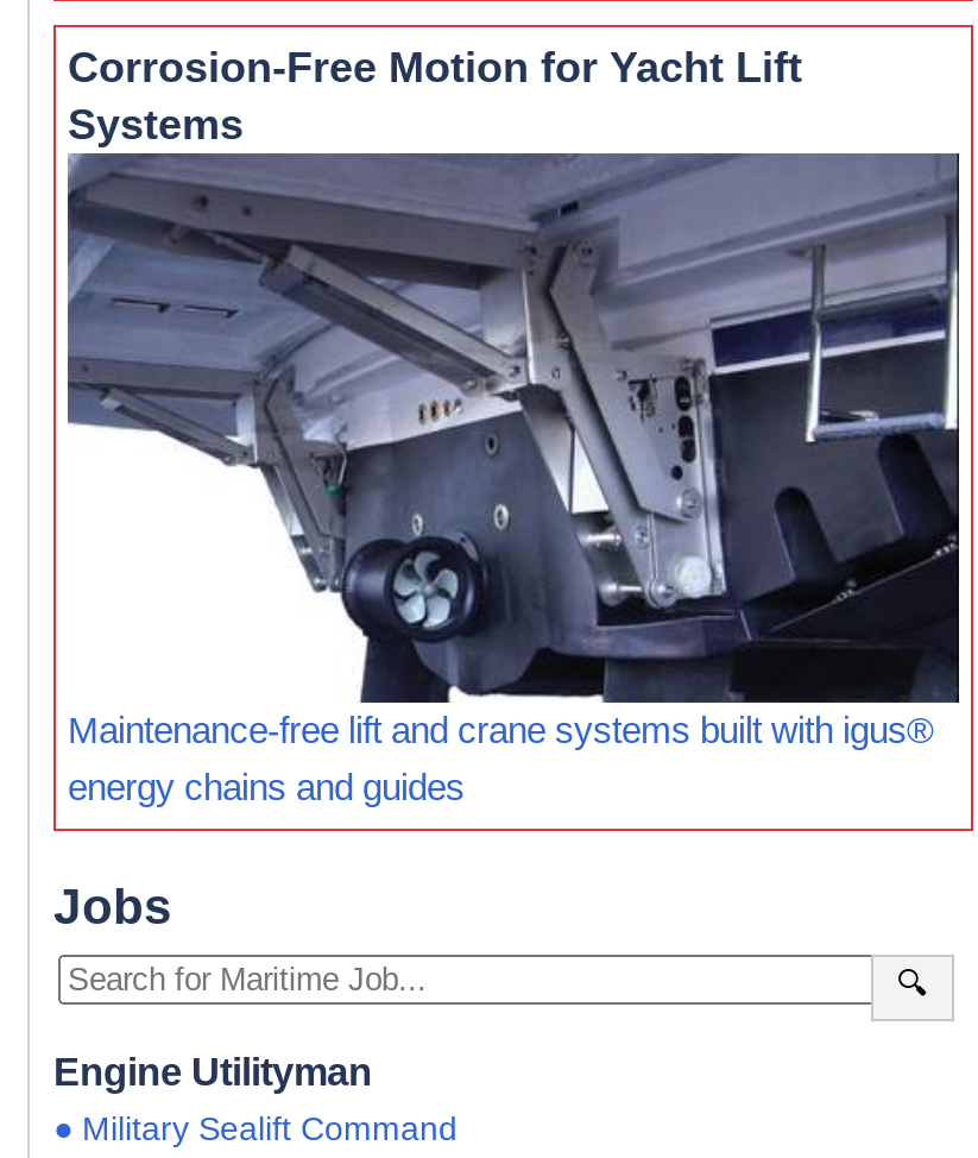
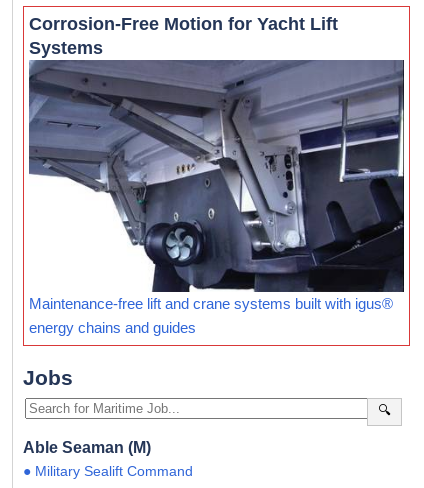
[53,1051,372,1093] Engine Utilityman -> [23,438,151,456] Able Seaman (M)

